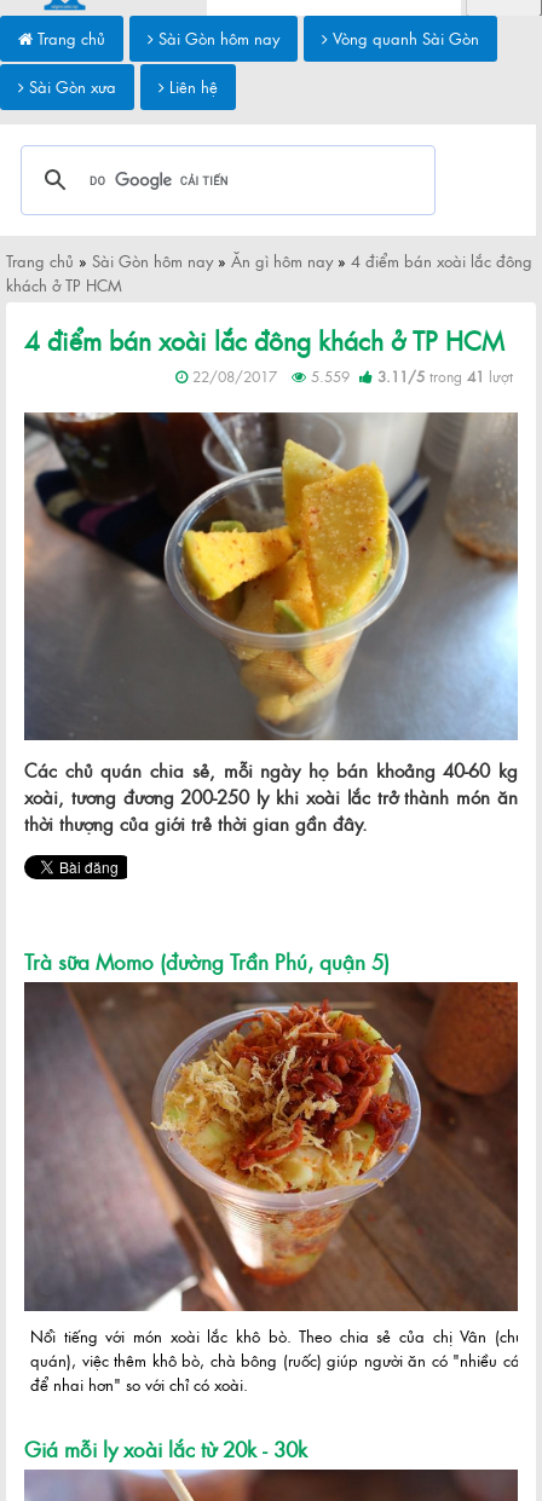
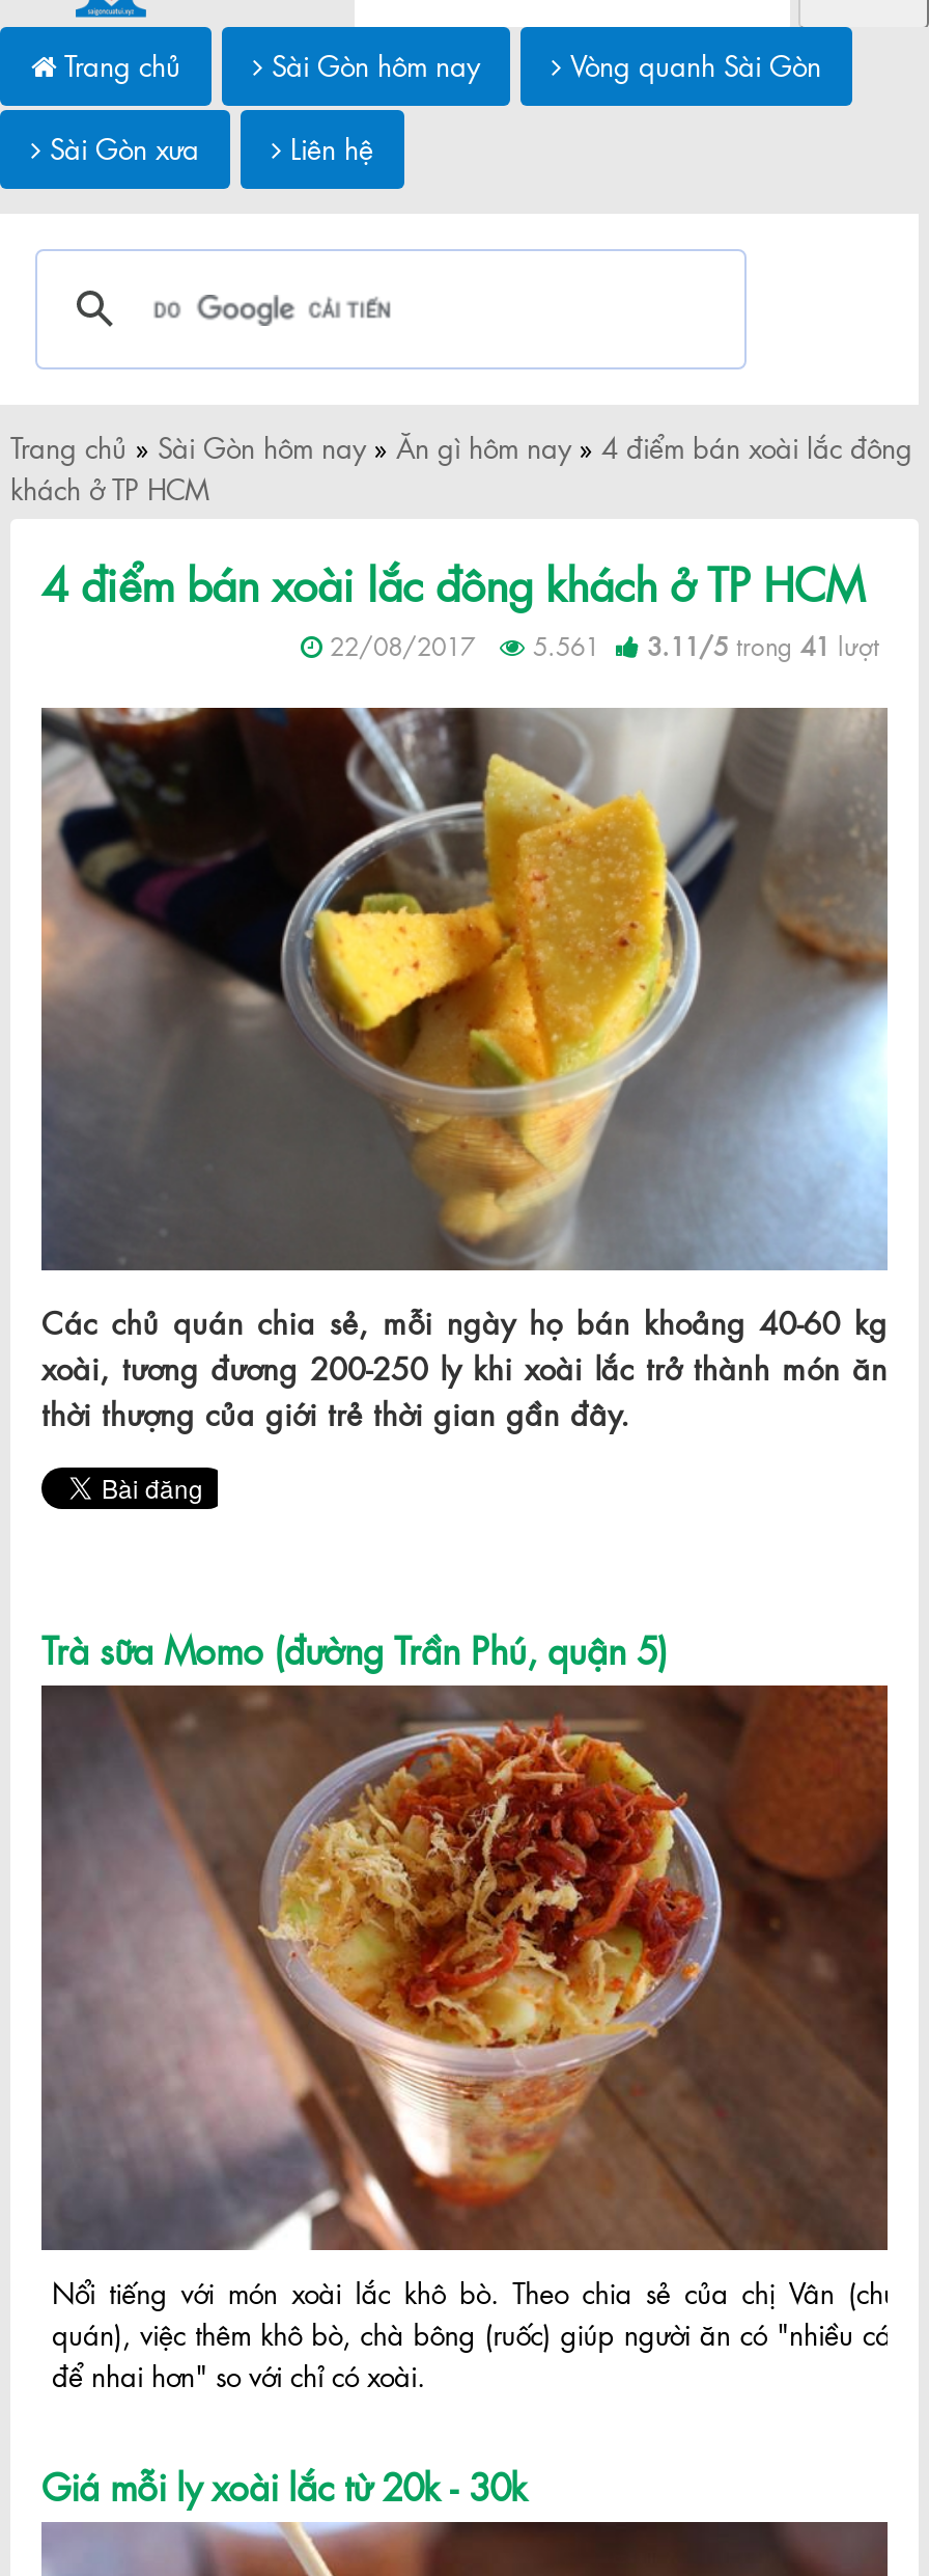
[188,365,513,387] 22/08/2017 5.559 3.11/5 trong 41 lượt -> [321,627,879,664] 22/08/2017 5.561 3.11/5 trong 41 lượt

